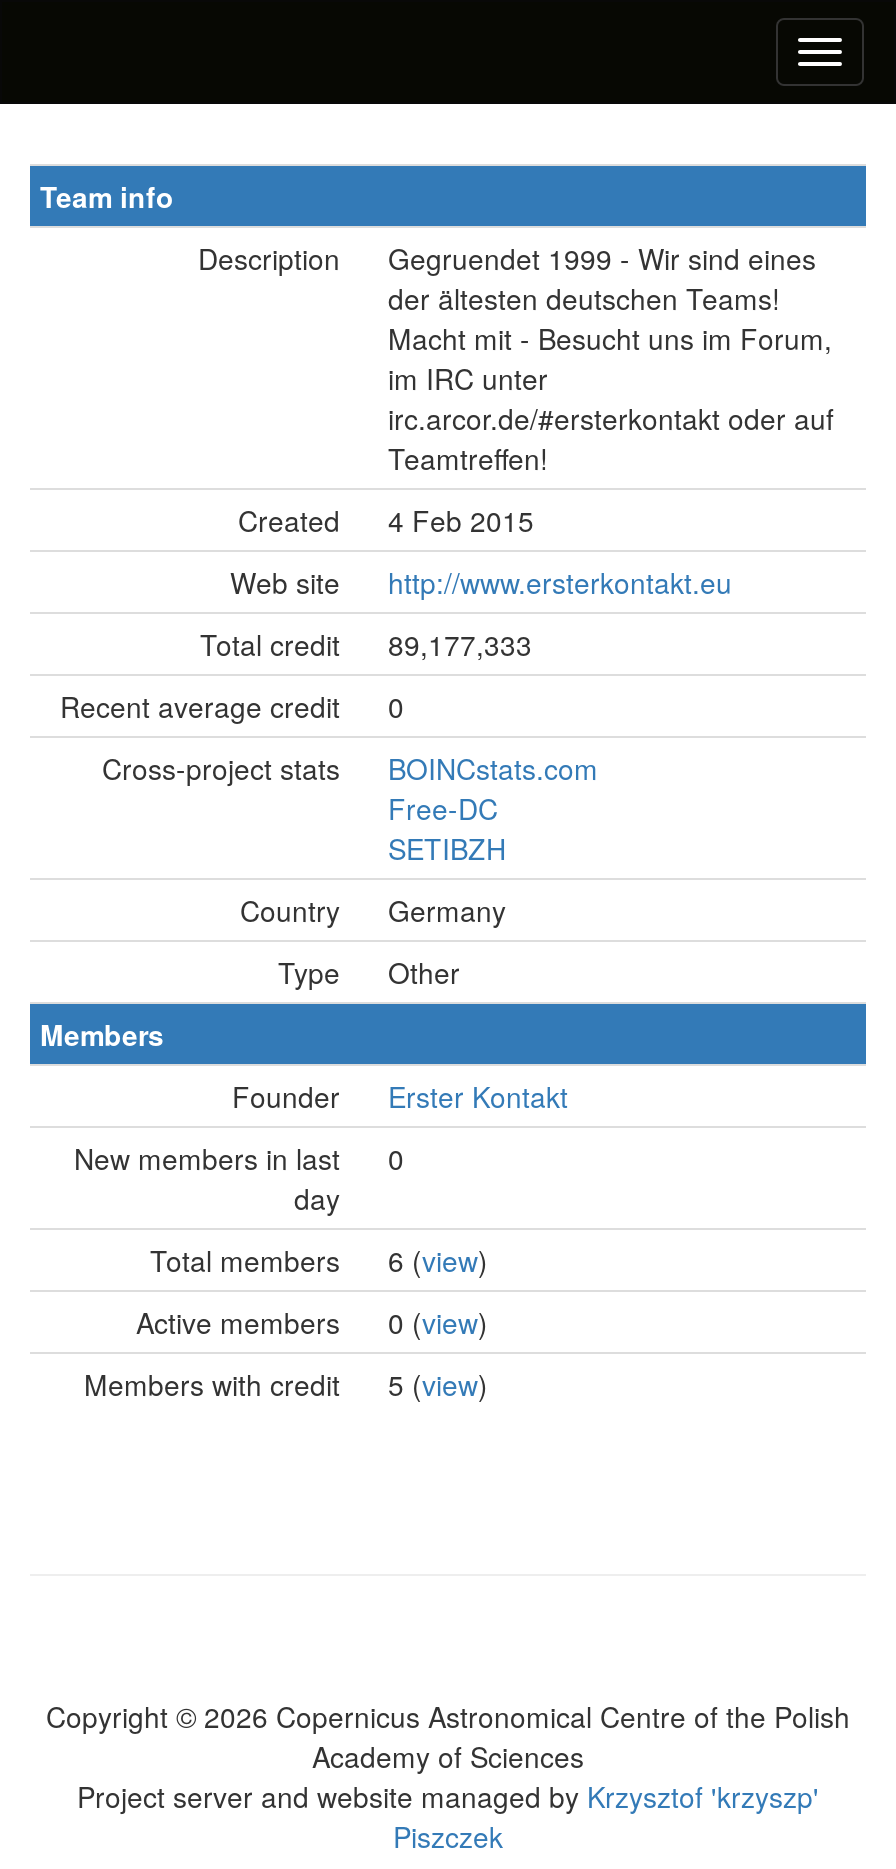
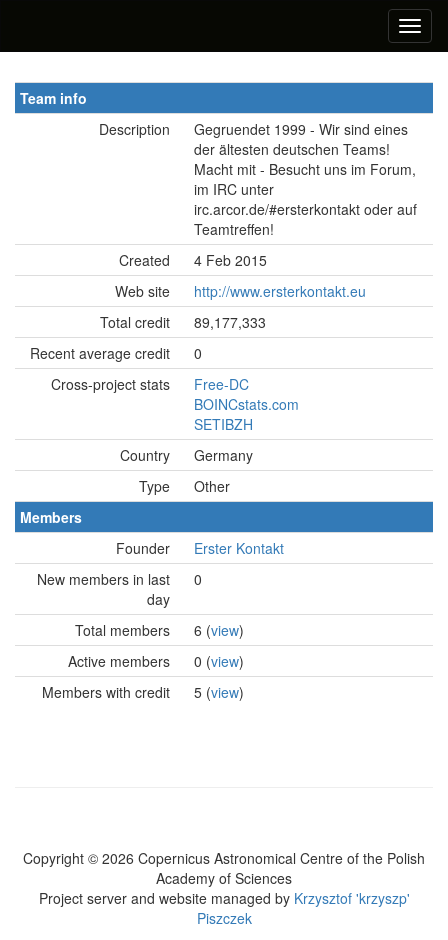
moved [388,749,598,789] -> [194,394,299,414]: BOINCstats.com
moved [388,789,498,829] -> [194,374,249,394]: Free-DC

